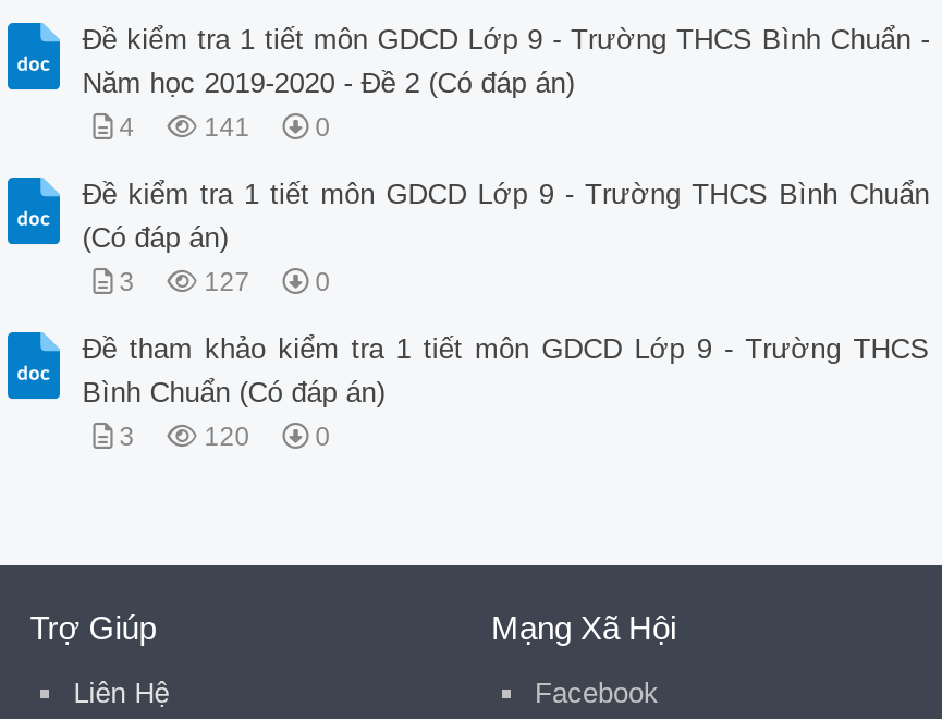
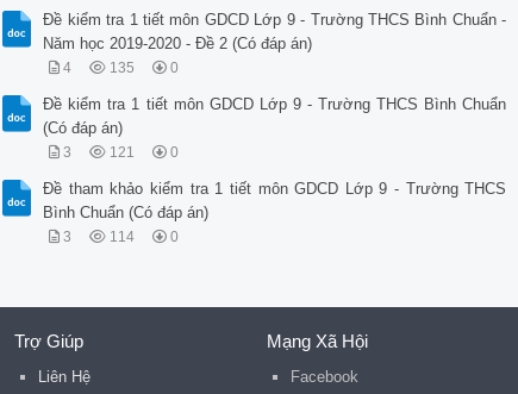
[204,112,250,143] 141 -> [110,60,135,76] 135
[204,267,250,297] 127 -> [110,144,135,161] 121
[204,422,250,452] 120 -> [110,229,135,245] 114

